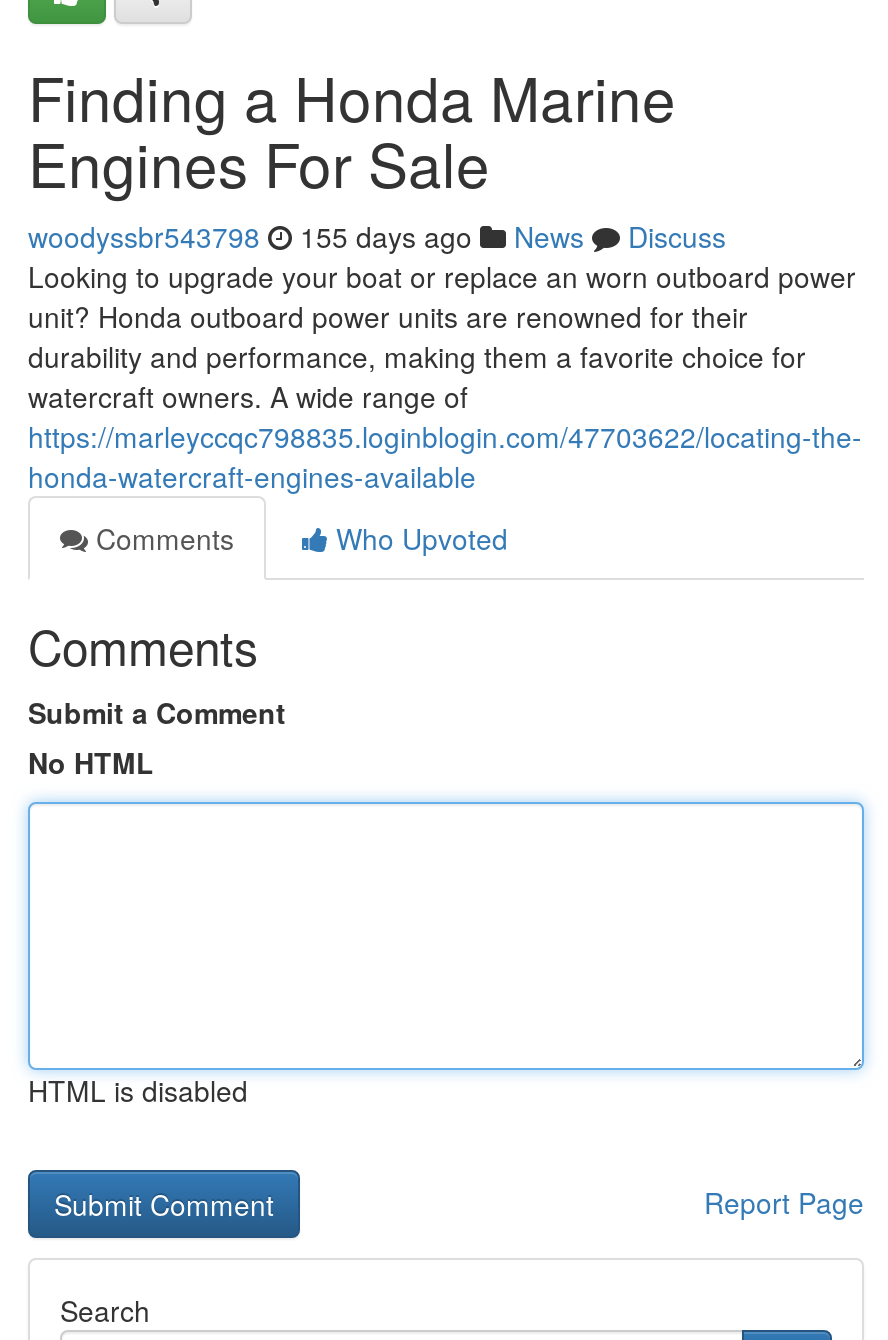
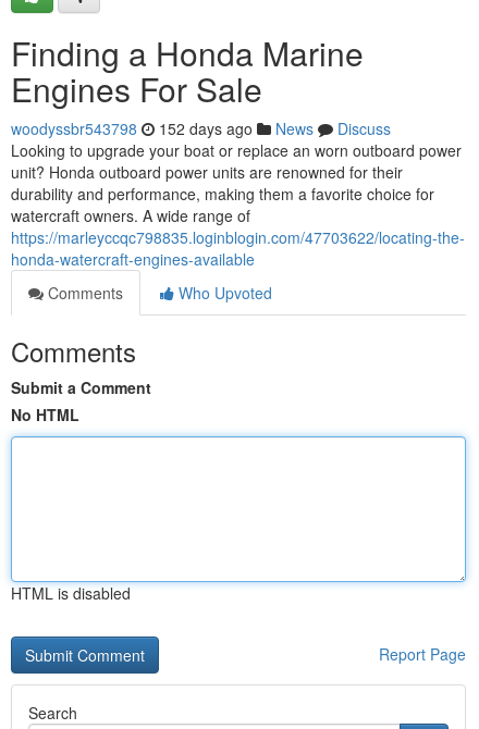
[28,216,726,256] woodyssbr543798 155 days ago News Discuss -> [11,118,391,139] woodyssbr543798 152 days ago News Discuss

